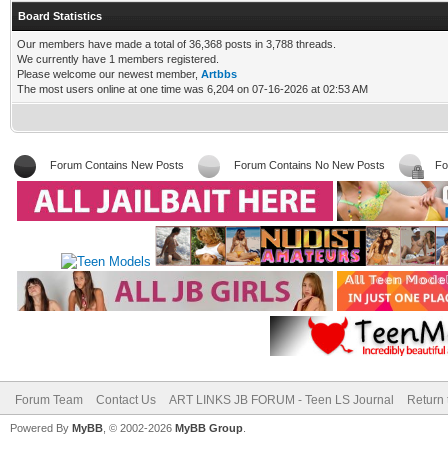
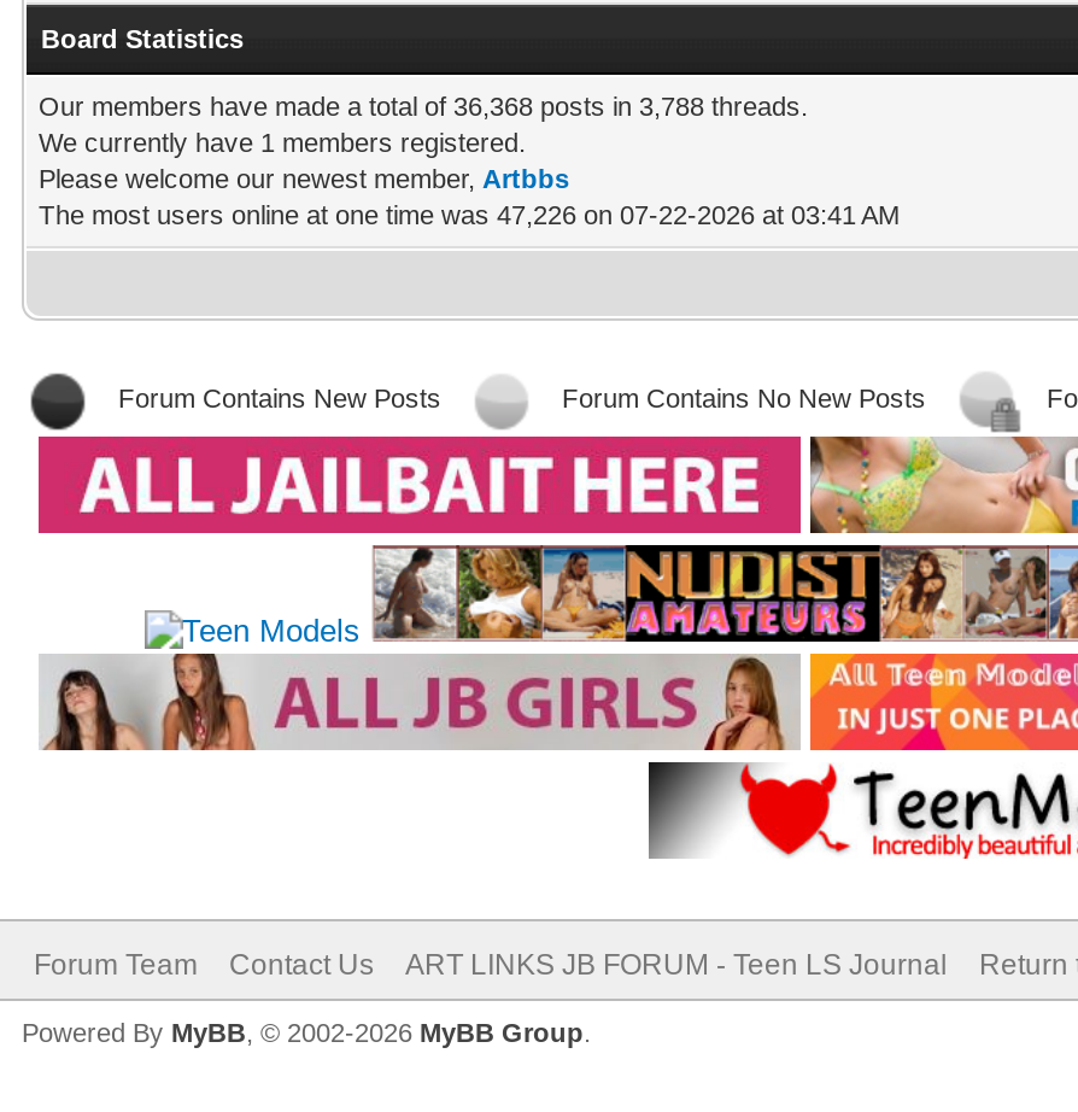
[17,83,368,95] The most users online at one time was 6,204 on 07-16-2026 at 02:53 AM -> [39,200,900,229] The most users online at one time was 47,226 on 07-22-2026 at 03:41 AM

